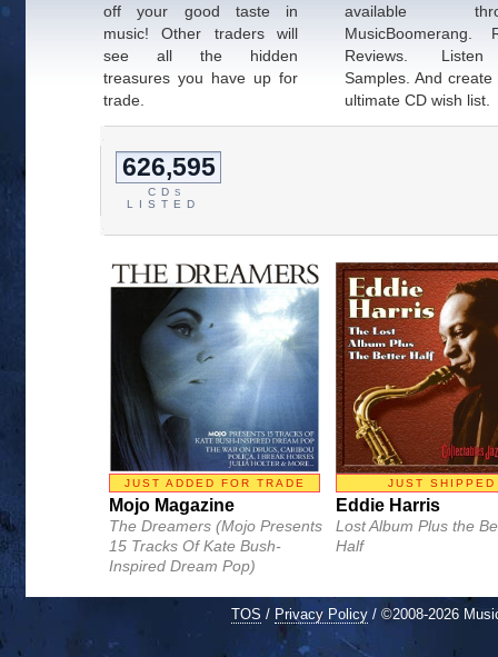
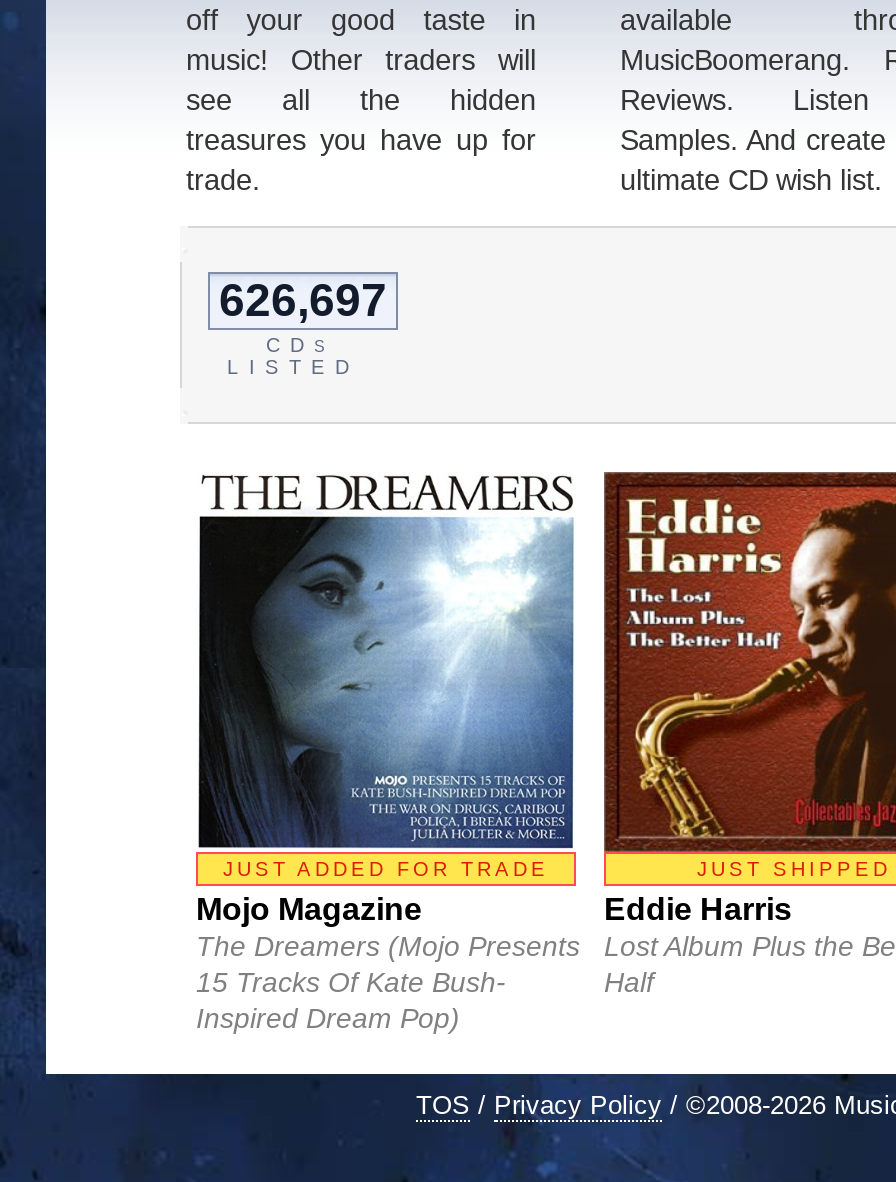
[122,152,215,181] 626,595 -> [219,274,387,326] 626,697

